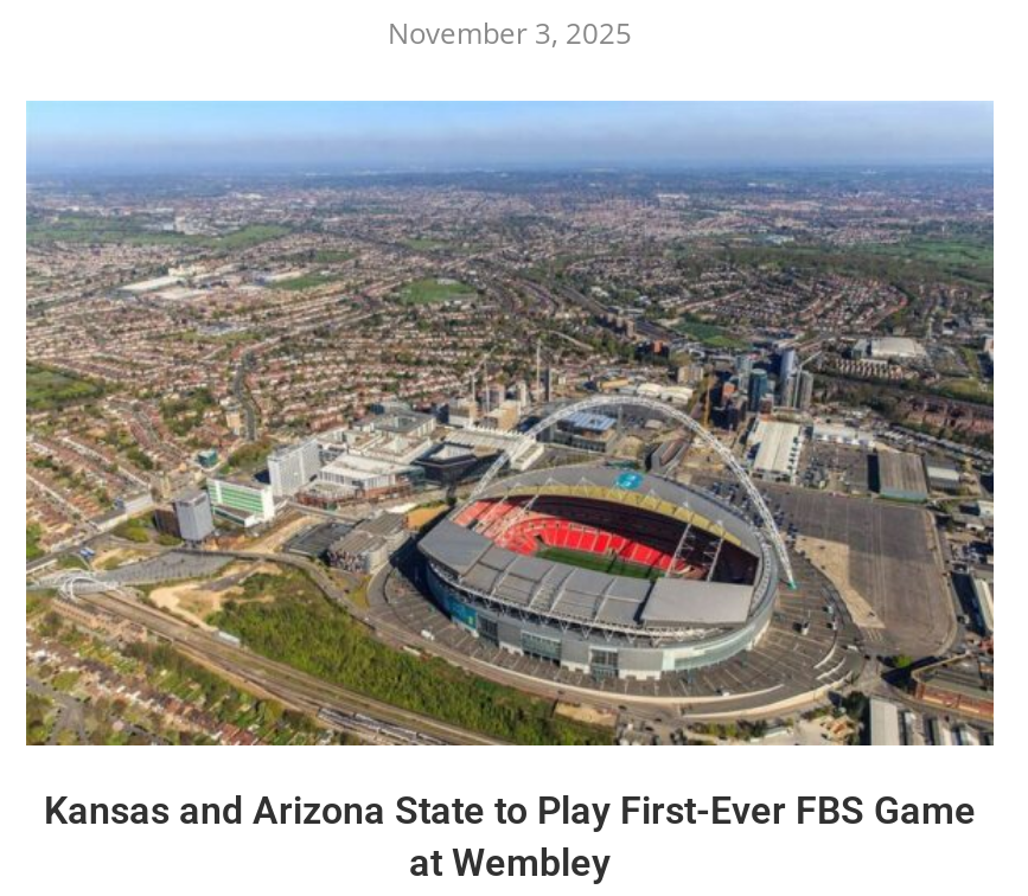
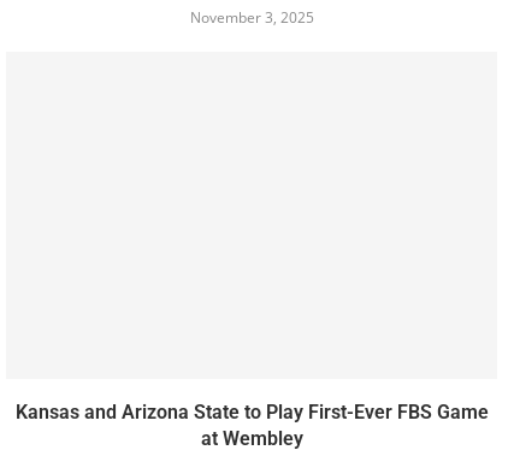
[24,101,996,748] [image] -> none

